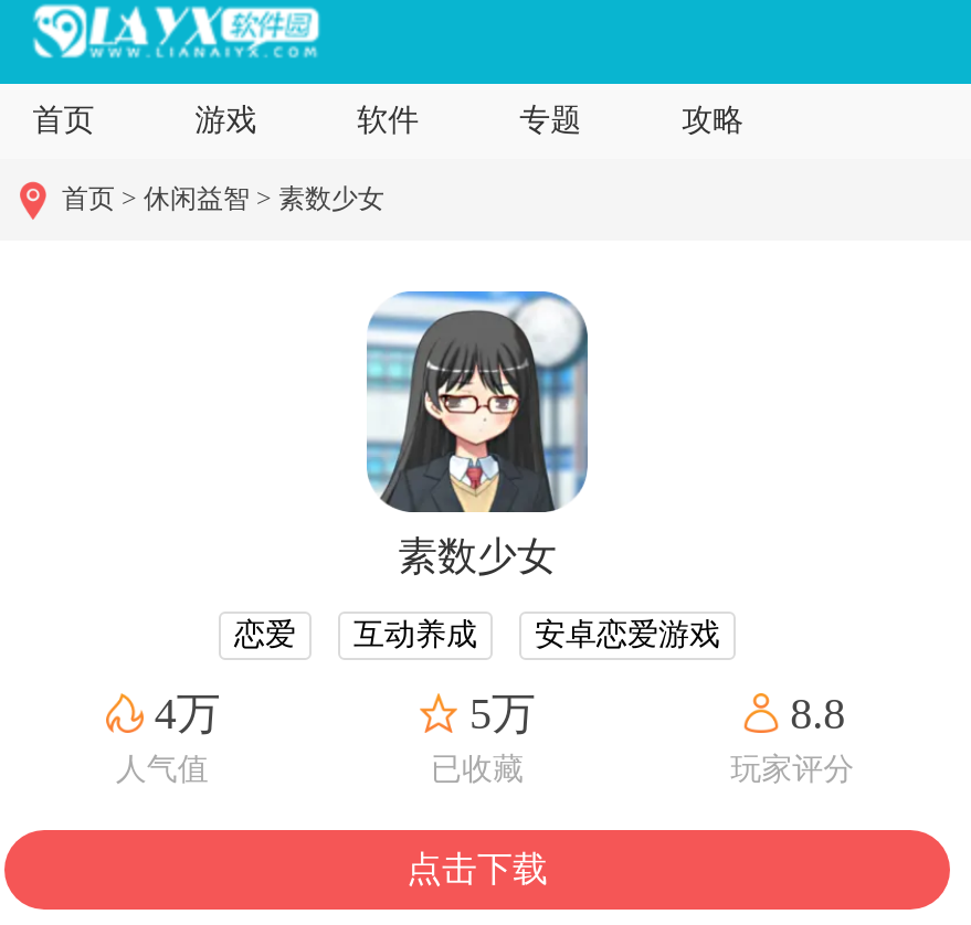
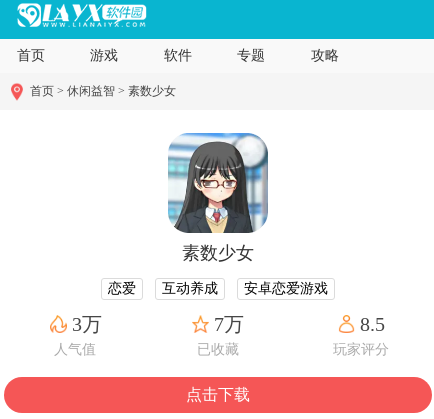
[154,690,220,738] 4万 -> [72,313,102,335] 3万
[469,690,536,738] 5万 -> [214,313,244,335] 7万
[790,690,845,738] 8.8 -> [360,313,385,335] 8.5

